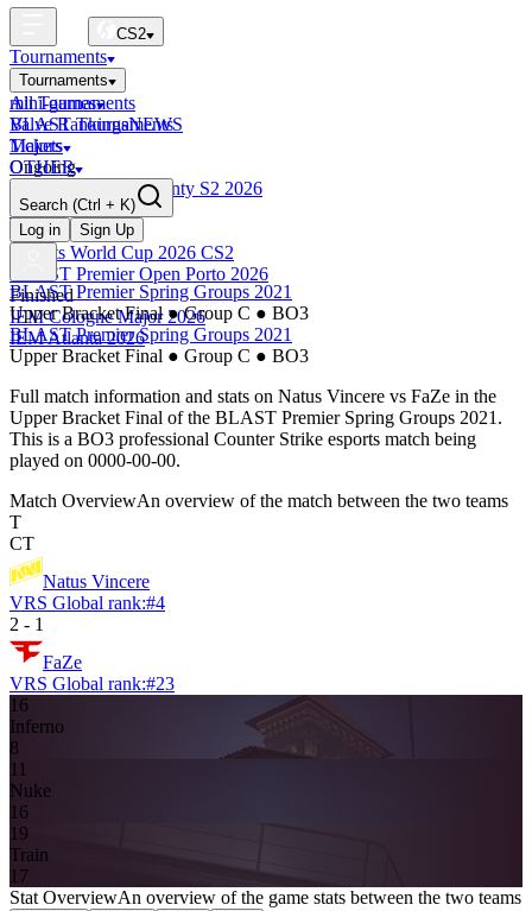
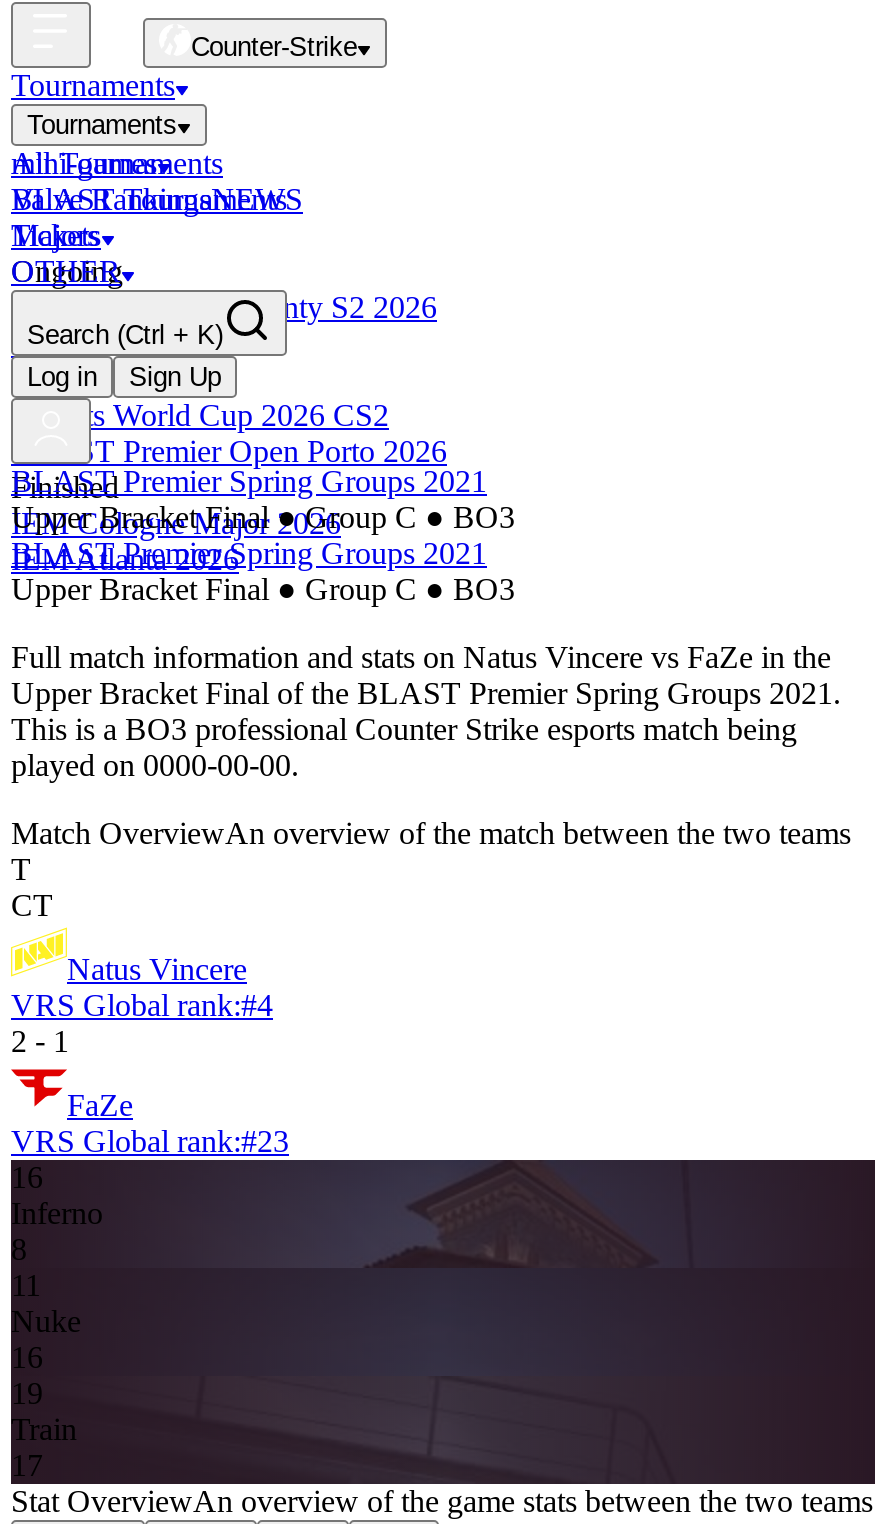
[116,25,146,43] CS2 -> [191,32,357,62] Counter-Strike

